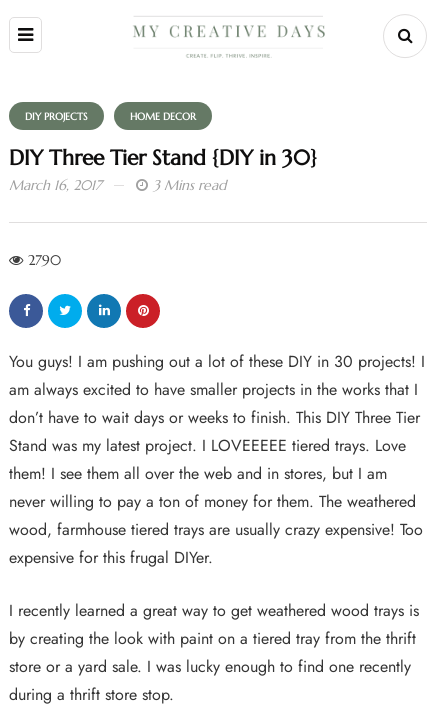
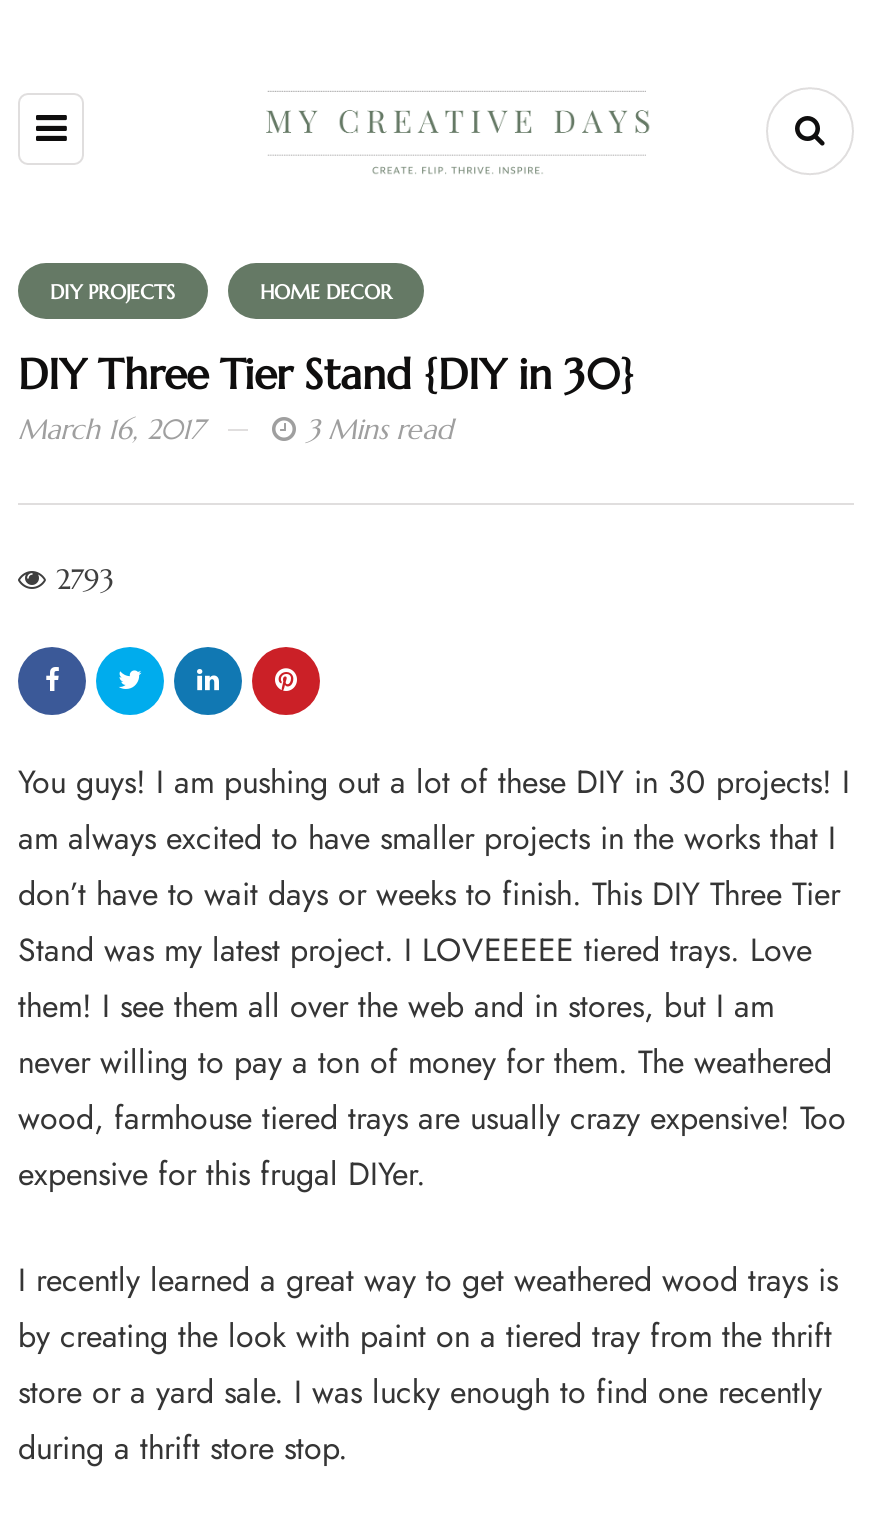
[28,251,61,269] 2790 -> [56,561,114,597] 2793

